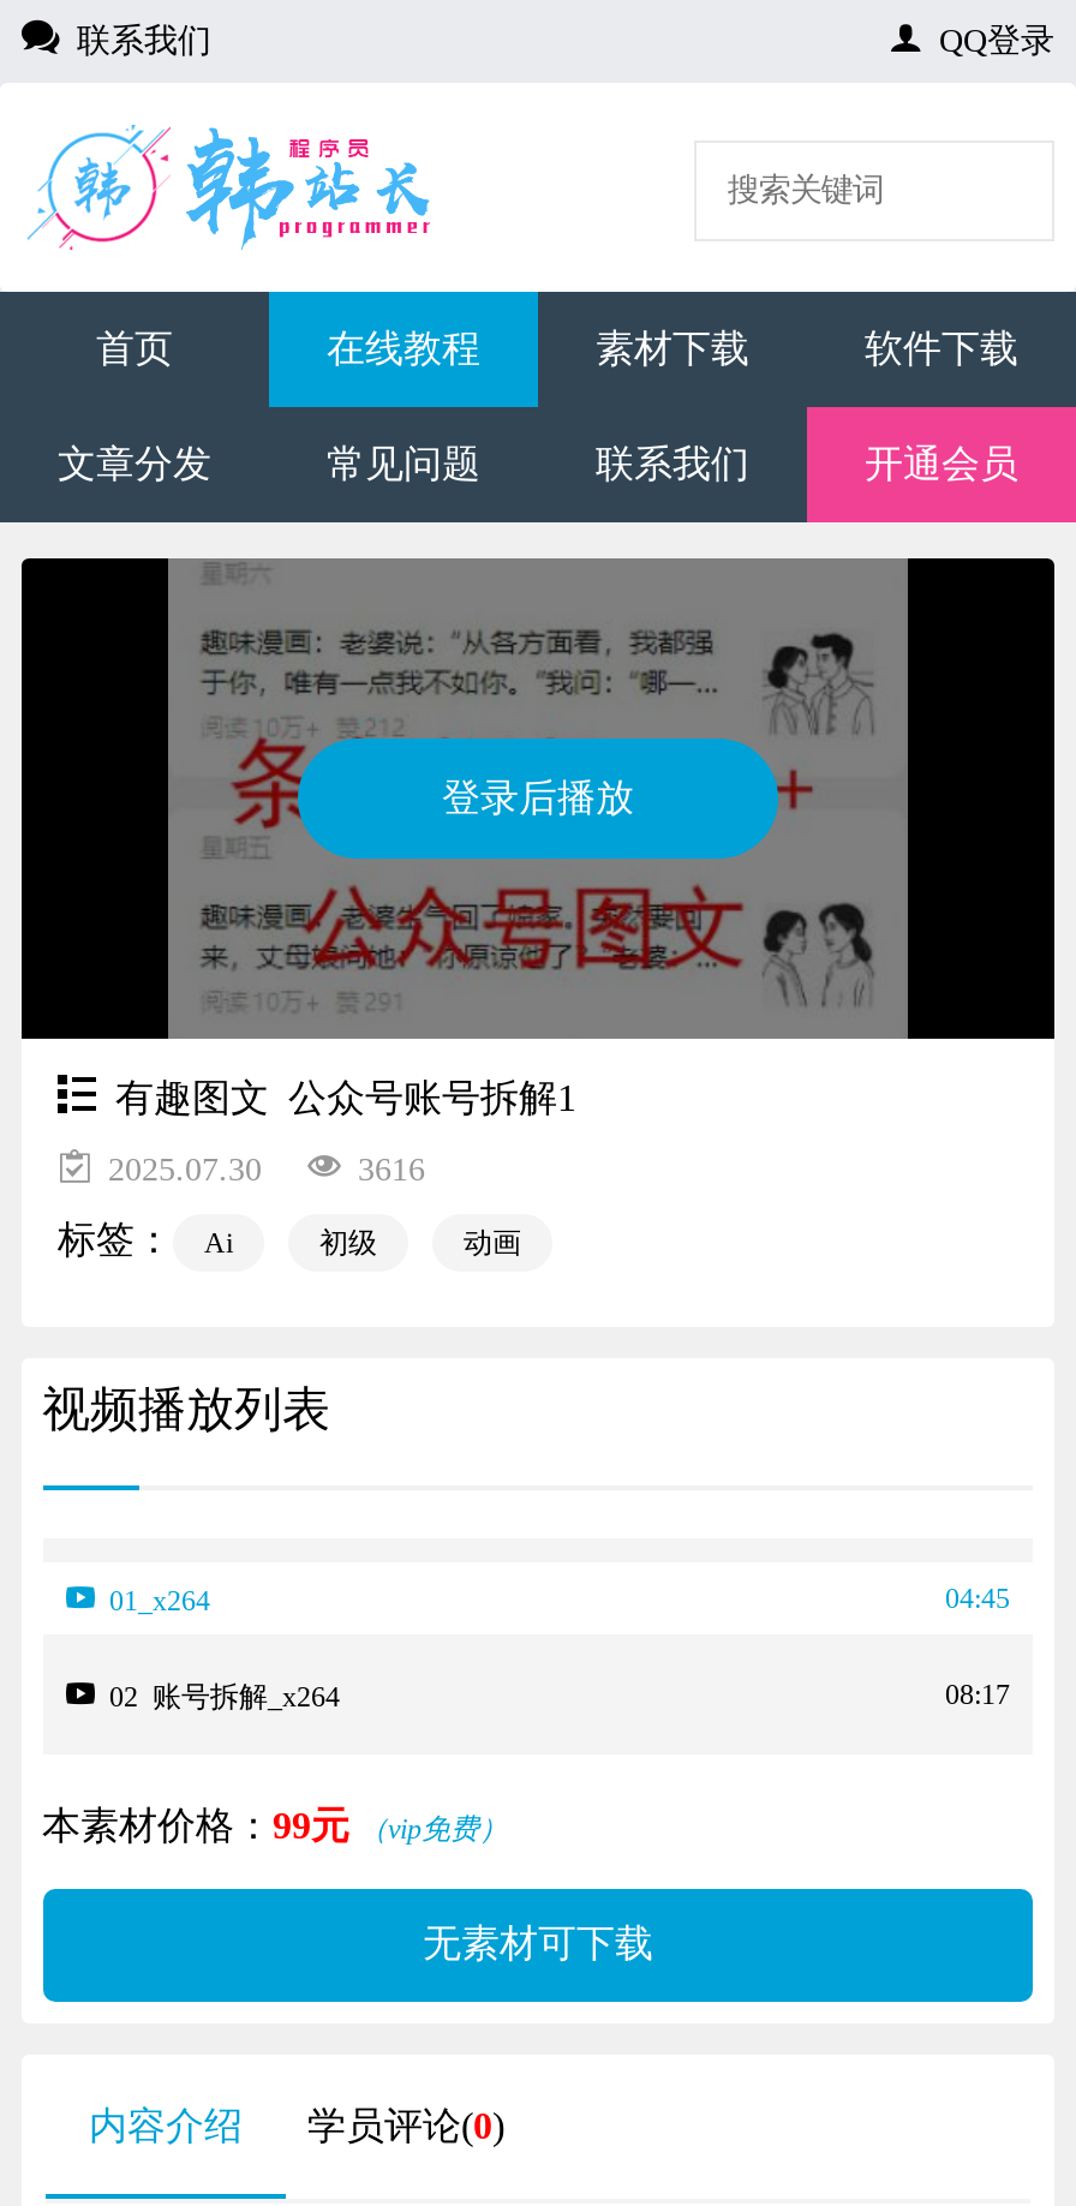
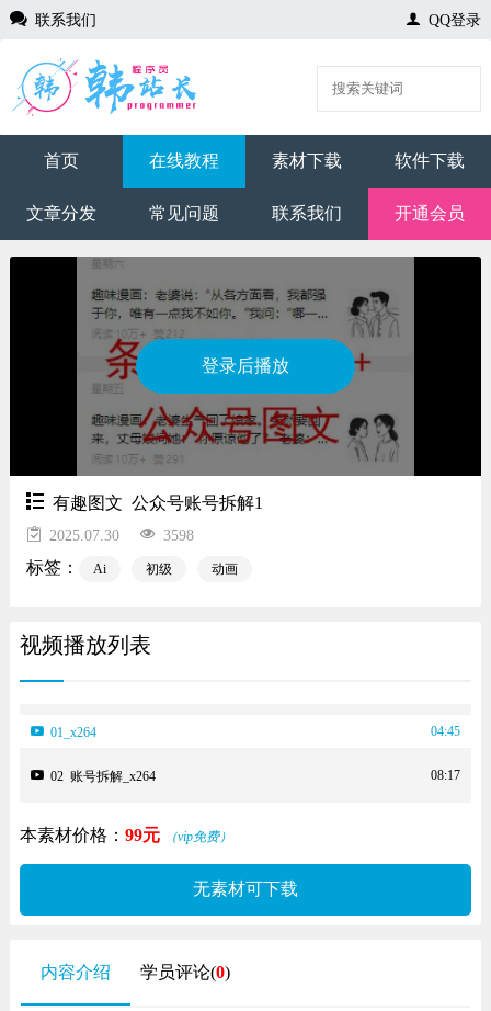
[341,1149,425,1183] 3616 -> [156,526,194,542] 3598

